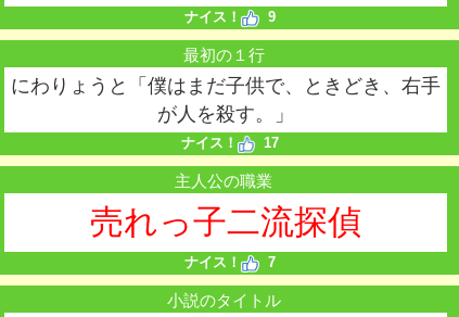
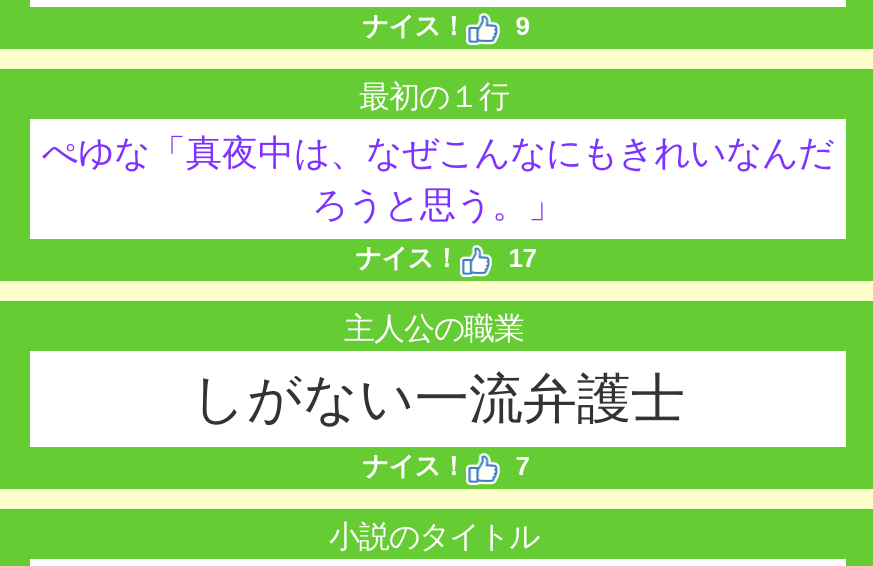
[11,75,441,125] にわりょうと「僕はまだ子供で、ときどき、右手 | が人を殺す。」 -> [42,133,834,225] ぺゆな「真夜中は、なぜこんなにもきれいなんだ | ろうと思う。」
[90,203,361,241] 売れっ子二流探偵 -> [191,369,685,429] しがない一流弁護士

